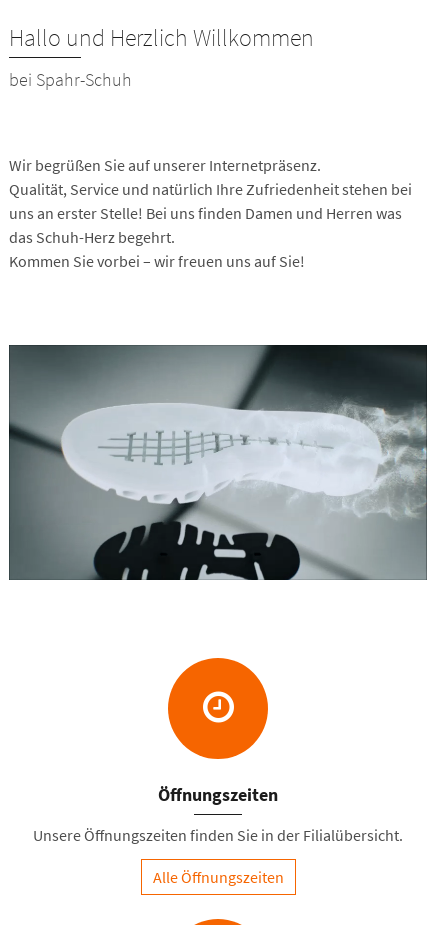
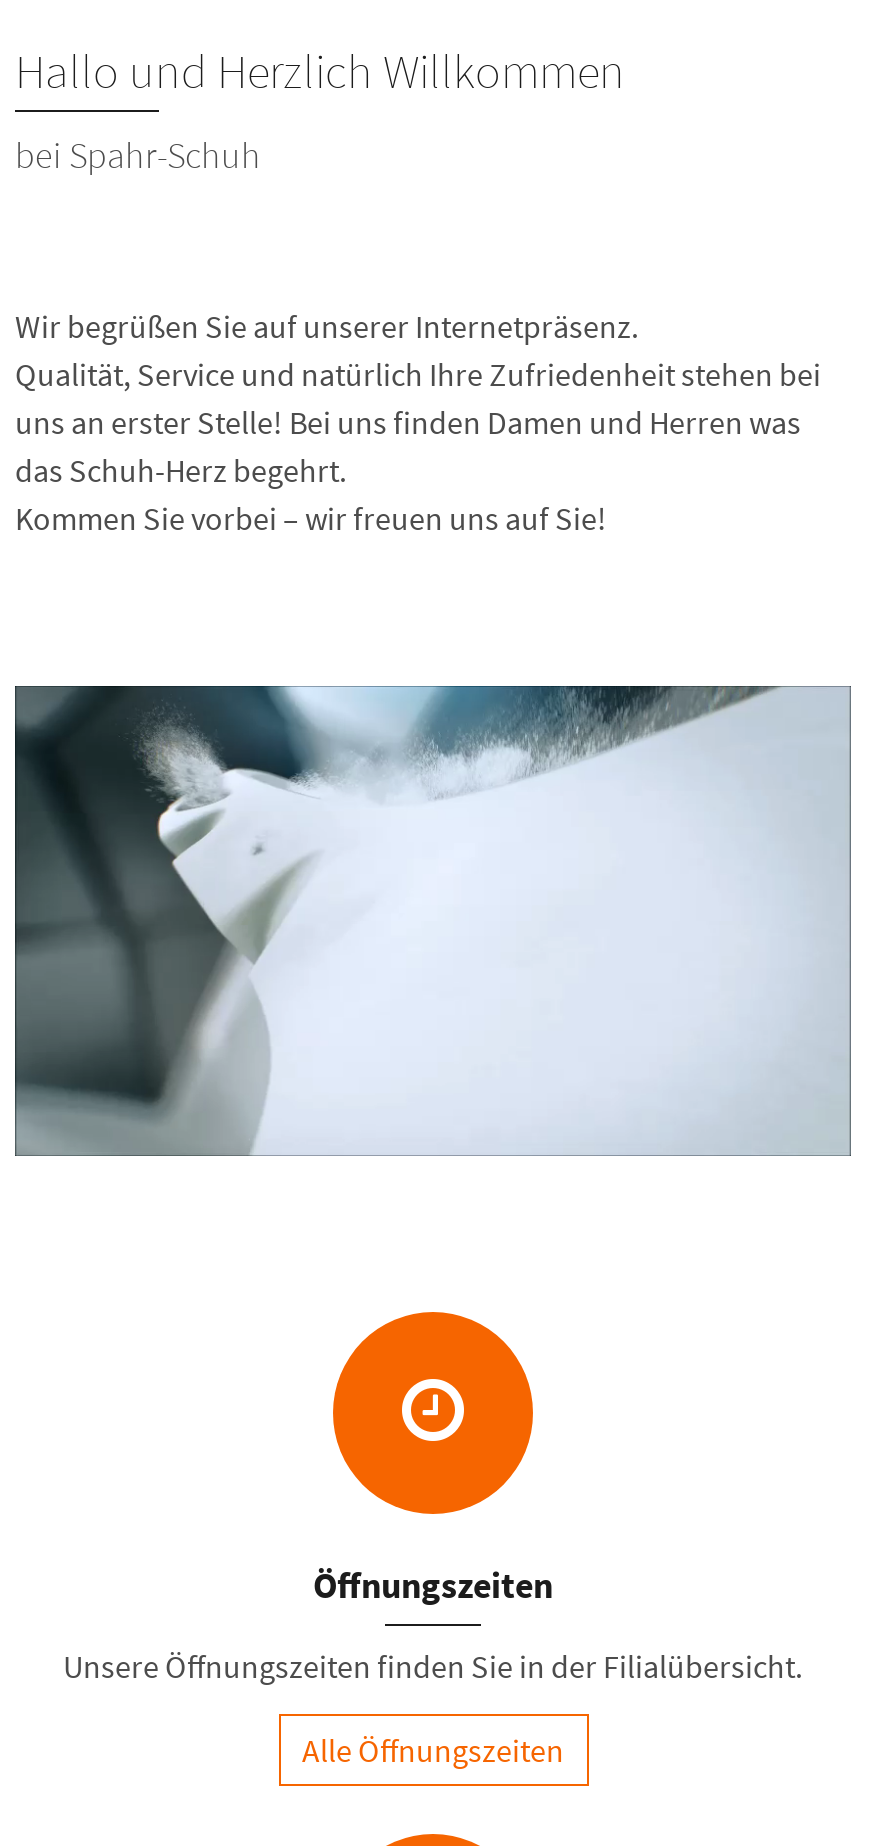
[9,344,427,581] [image] -> [15,686,849,1156] [image]

